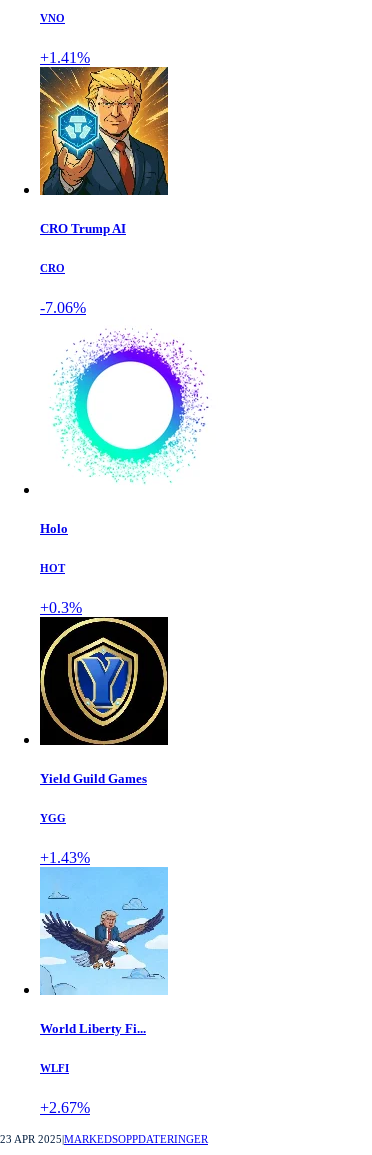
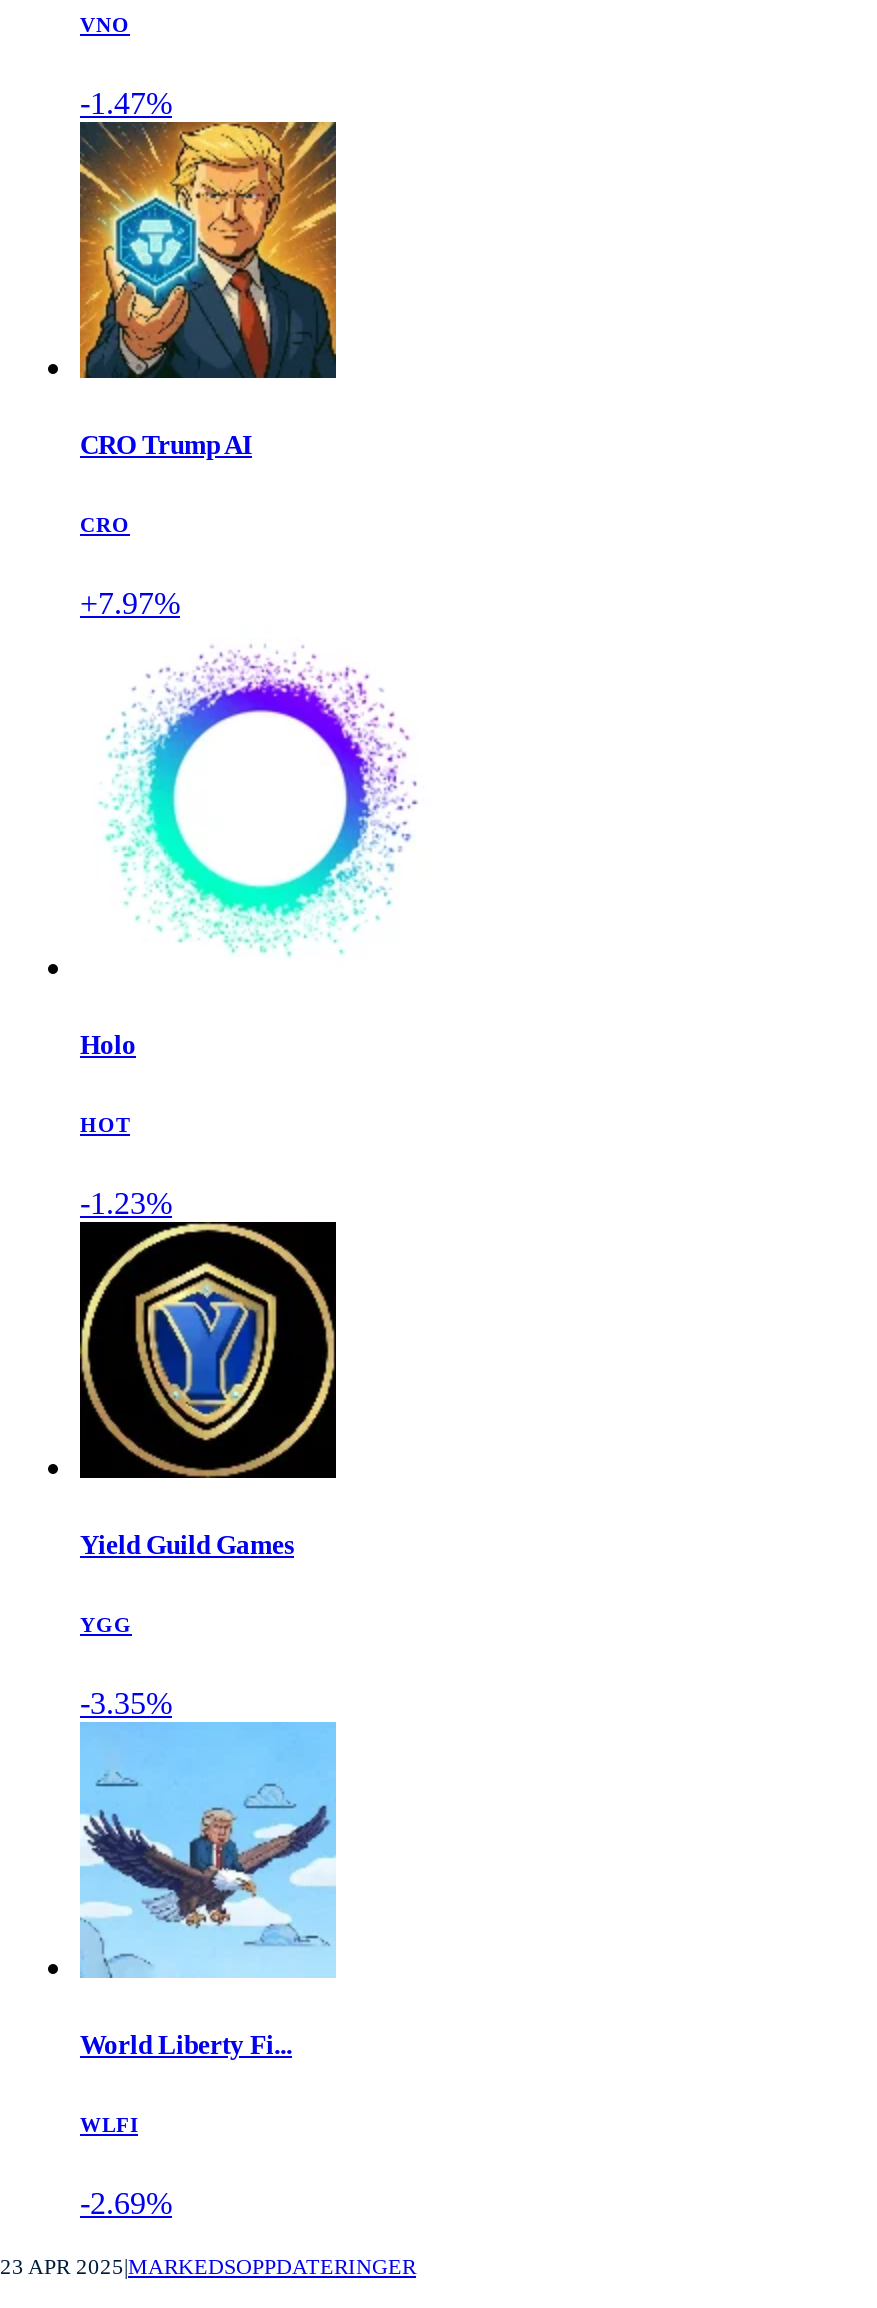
[40,49,90,66] +1.41% -> [80,86,172,120] -1.47%
[40,299,86,316] -7.06% -> [80,586,180,620] +7.97%
[40,599,82,616] +0.3% -> [80,1186,172,1220] -1.23%
[40,849,90,866] +1.43% -> [80,1686,172,1720] -3.35%
[40,1099,90,1116] +2.67% -> [80,2187,172,2221] -2.69%

